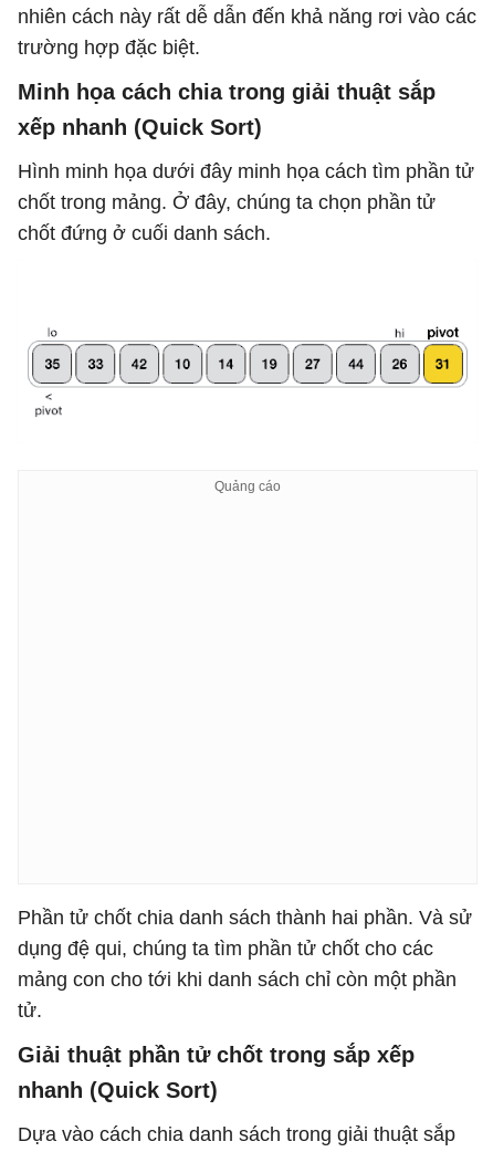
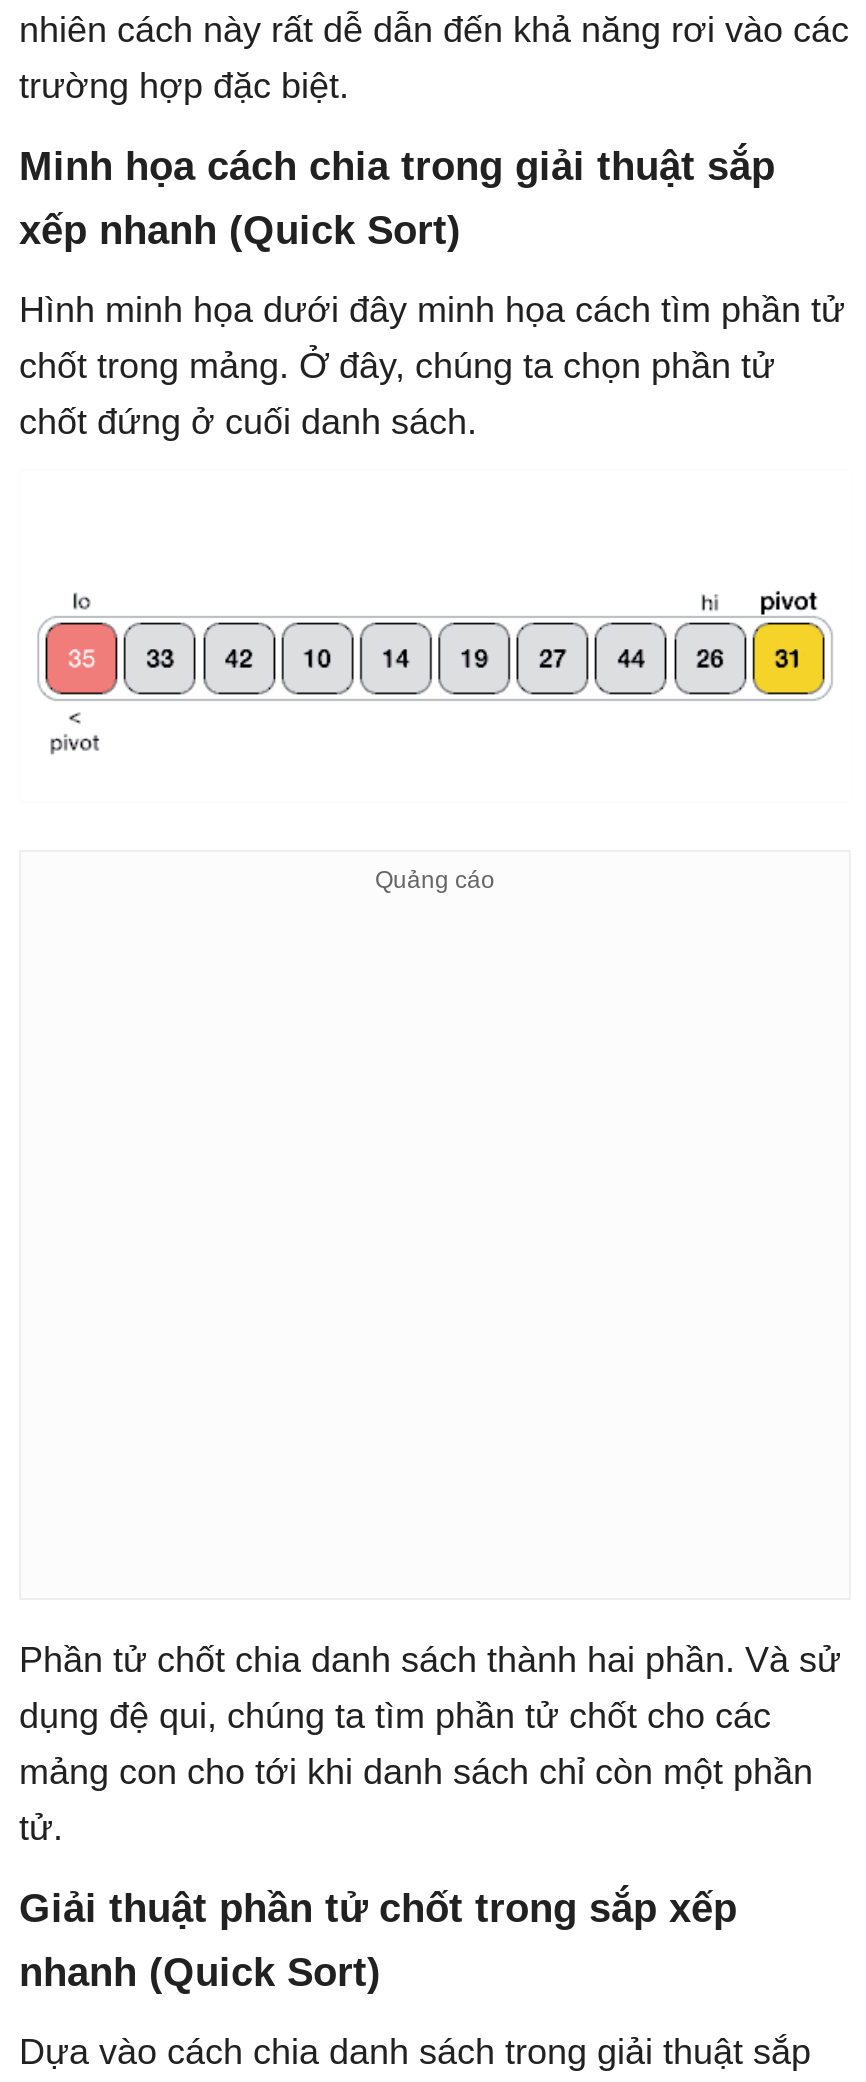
[32,344,72,385] [image] -> [45,622,117,696] [image]

